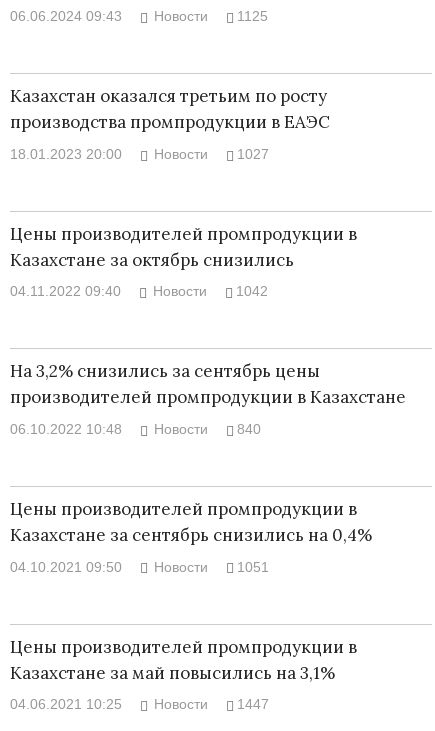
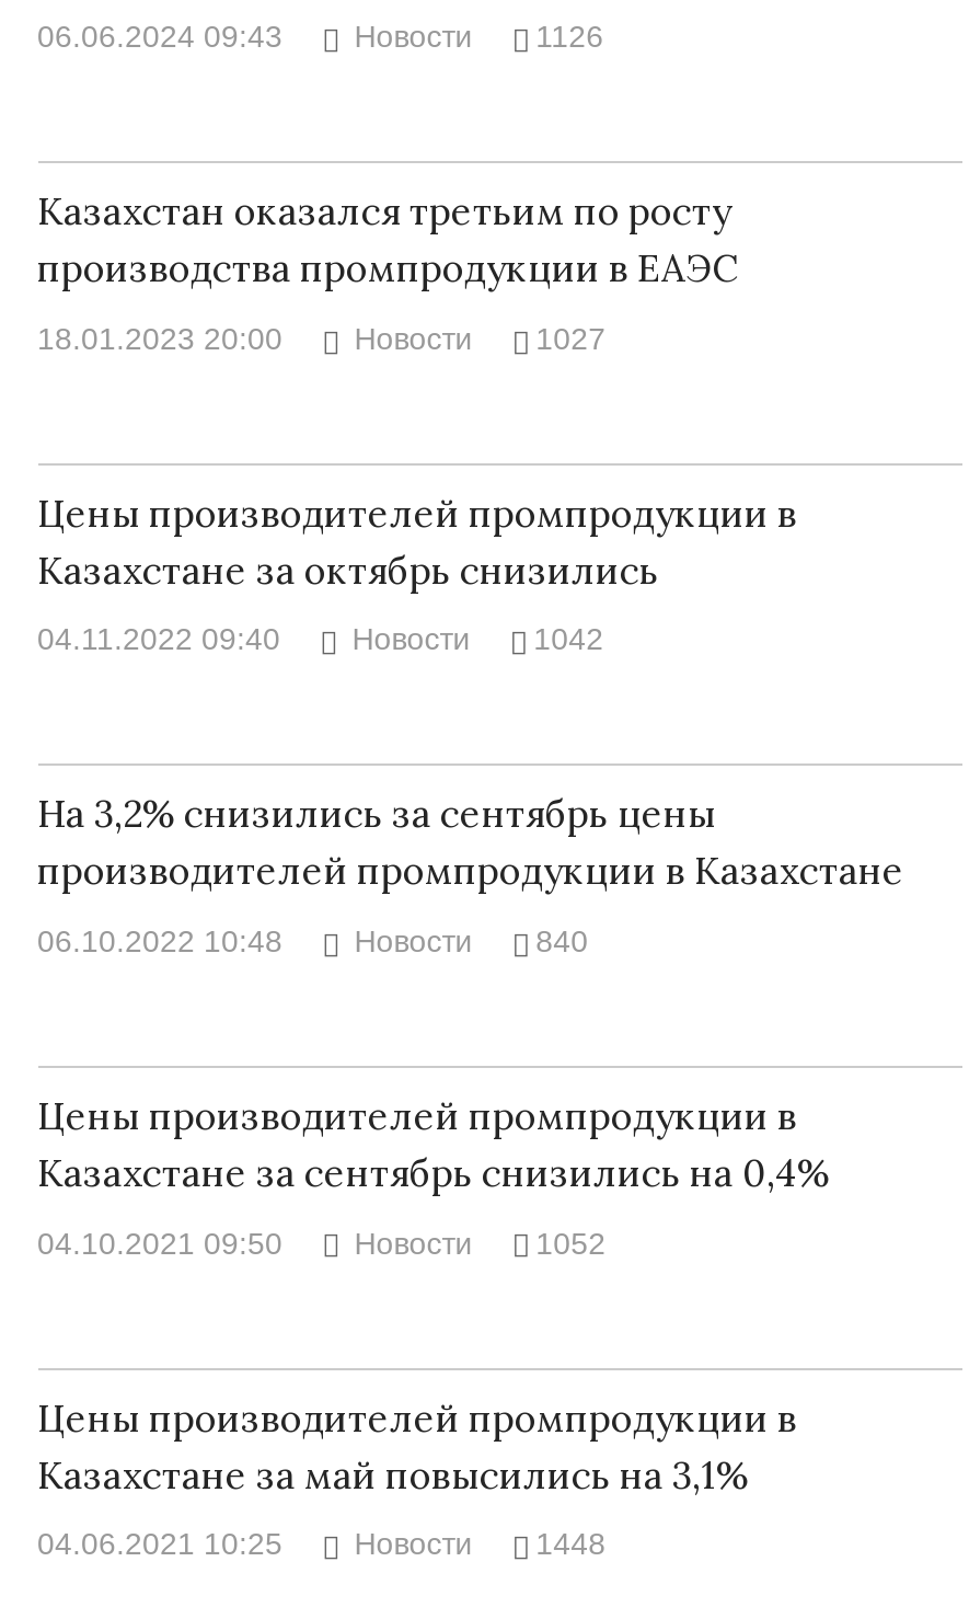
[154,8,268,24] Новости 1125 -> [354,19,604,54] Новости 1126
[154,559,269,575] Новости 1051 -> [354,1225,606,1260] Новости 1052
[154,696,269,712] Новости 1447 -> [354,1526,606,1561] Новости 1448

